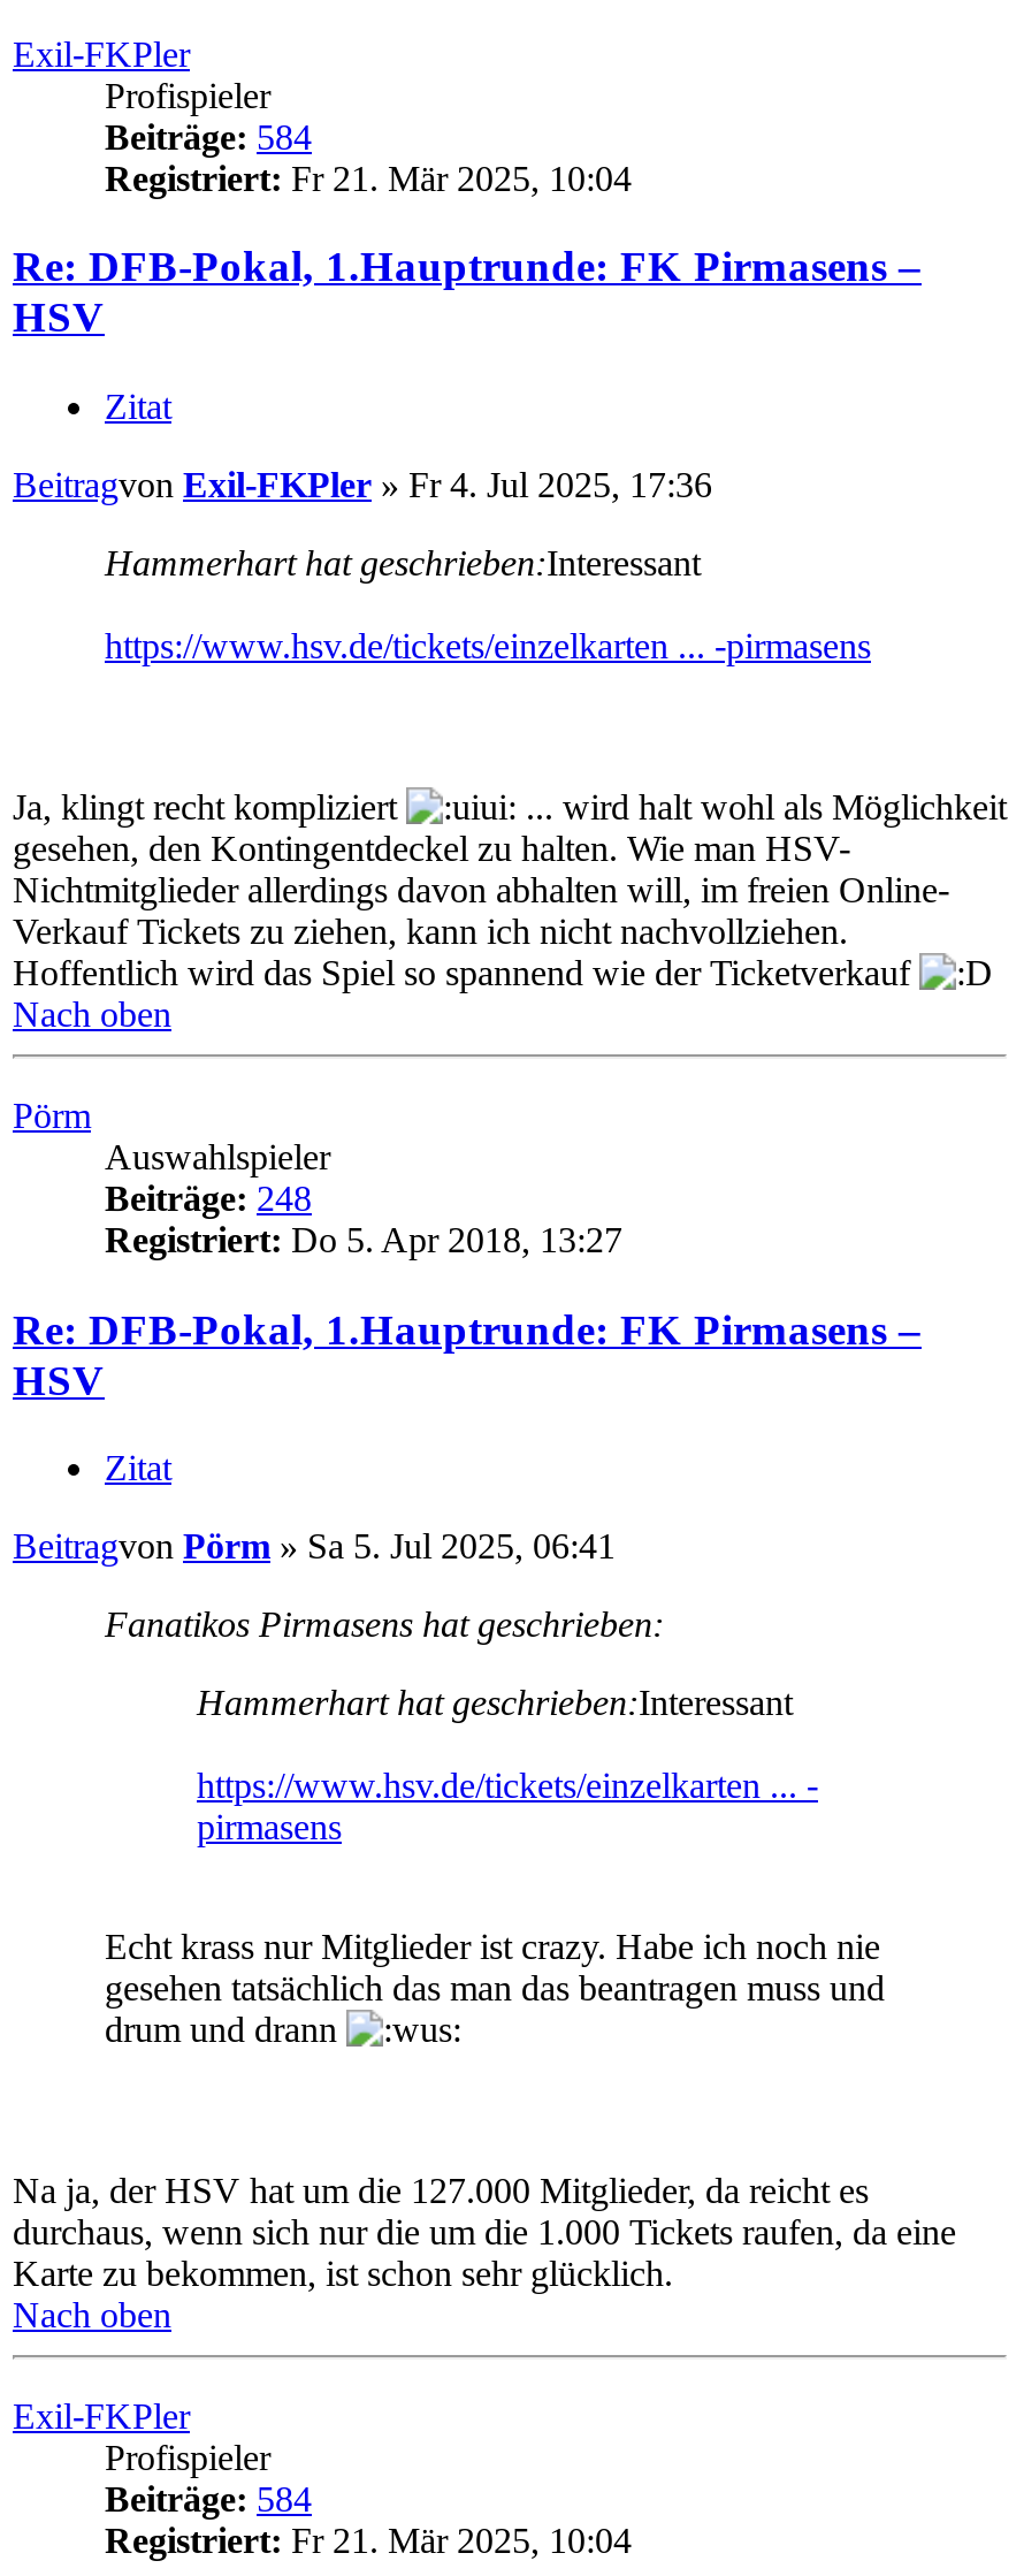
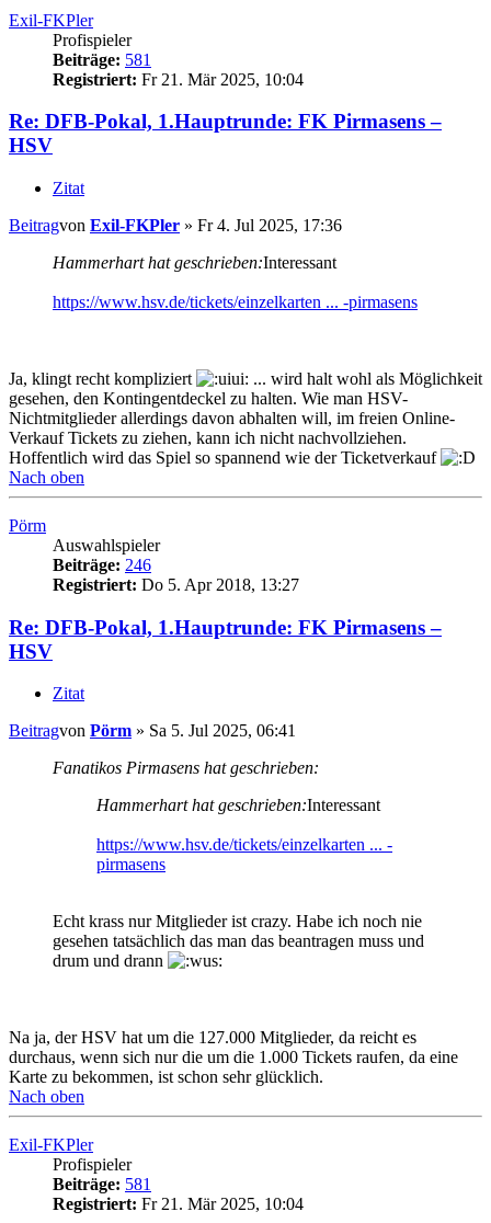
[105,116,312,155] Beiträge: 584 -> [53,50,151,68] Beiträge: 581
[105,1178,312,1218] Beiträge: 248 -> [53,556,151,574] Beiträge: 246
[105,2480,312,2519] Beiträge: 584 -> [53,1175,151,1194] Beiträge: 581

